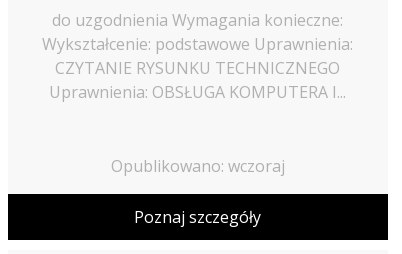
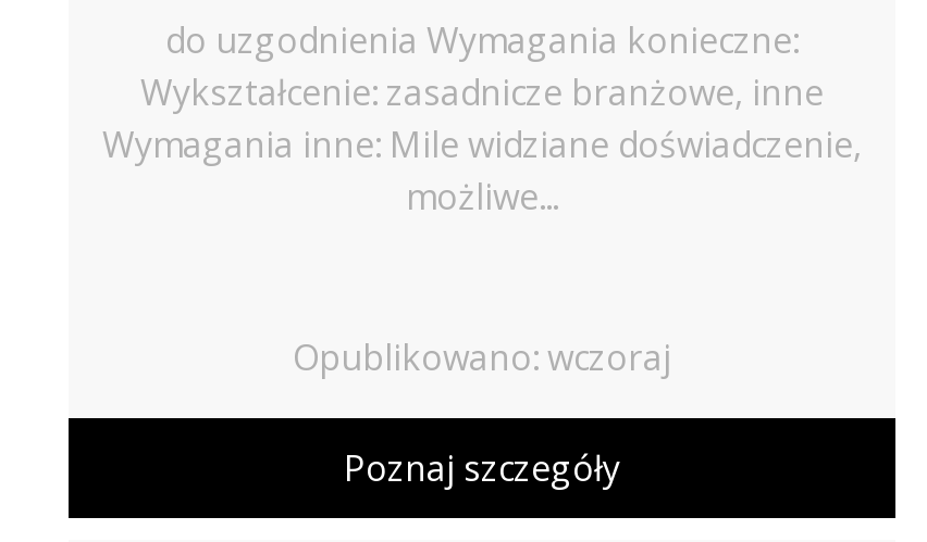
[42,33,353,103] Wykształcenie: podstawowe Uprawnienia: | CZYTANIE RYSUNKU TECHNICZNEGO | Uprawnienia: OBSŁUGA KOMPUTERA I... -> [102,68,862,220] Wykształcenie: zasadnicze branżowe, inne | Wymagania inne: Mile widziane doświadczenie, | możliwe...

